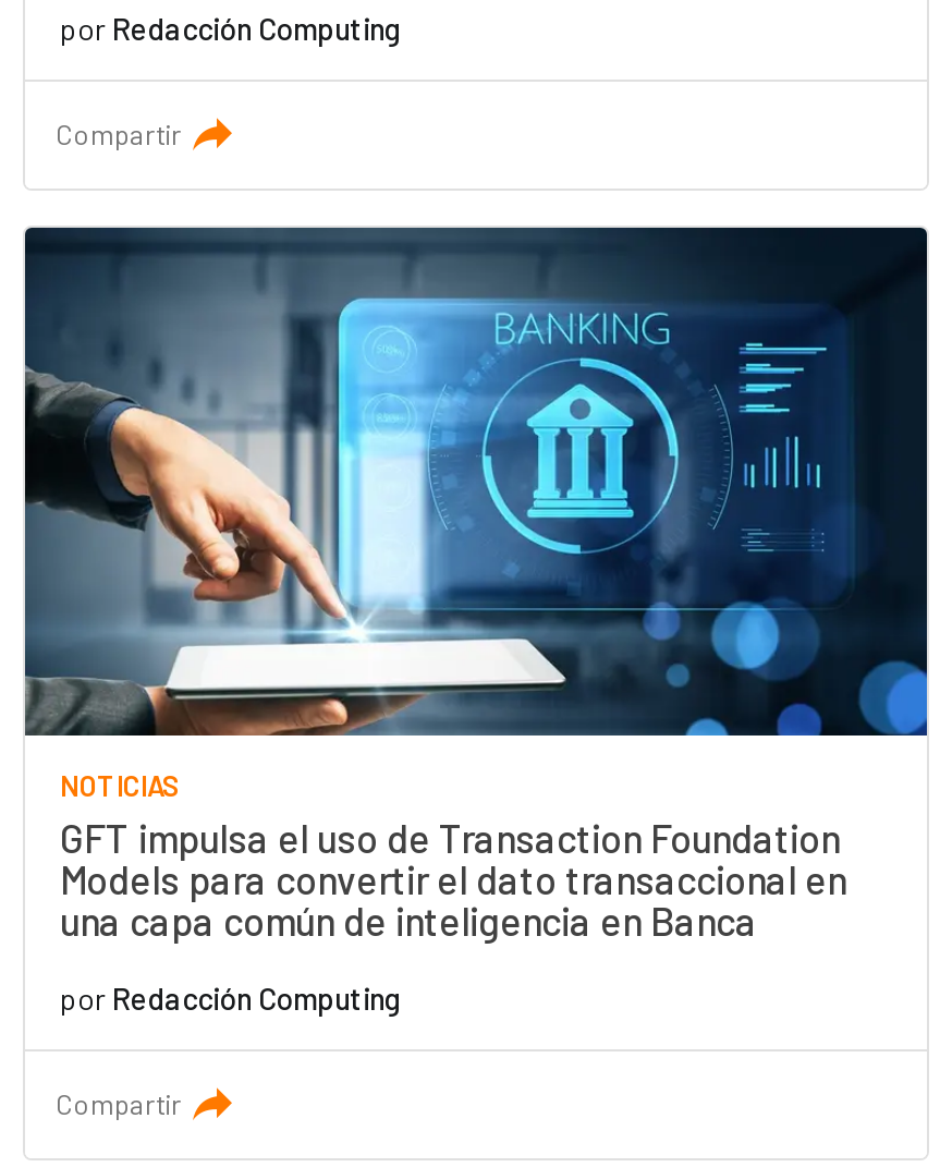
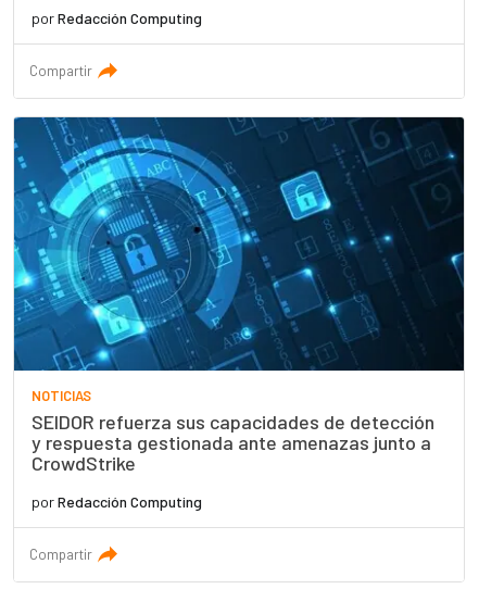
[23,226,929,946] [image] | GFT impulsa el uso de Transaction Foundation | Models para convertir el dato transaccional en | una capa común de inteligencia en Banca -> [13,116,465,475] [image] | SEIDOR refuerza sus capacidades de detección | y respuesta gestionada ante amenazas junto a | CrowdStrike

